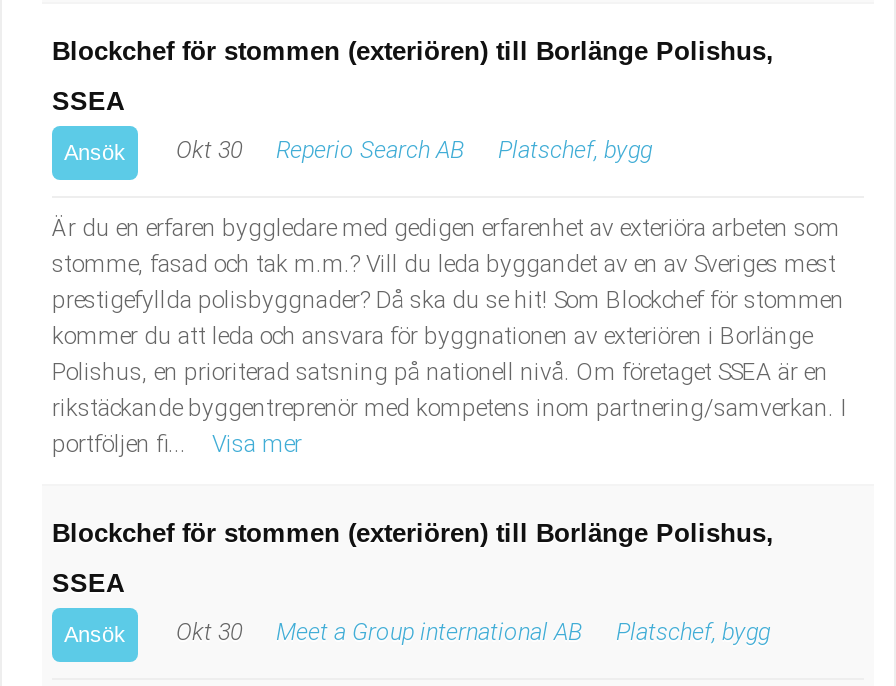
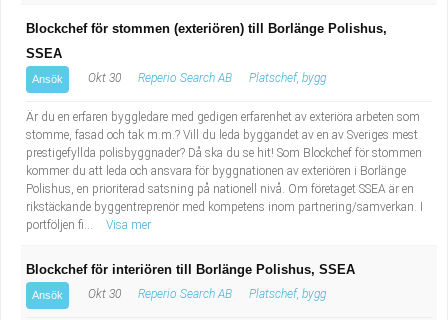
[52,518,774,598] Blockchef för stommen (exteriören) till Borlänge Polishus, | SSEA -> [26,262,355,277] Blockchef för interiören till Borlänge Polishus, SSEA
[276,618,582,646] Meet a Group international AB -> [138,287,232,301] Reperio Search AB

